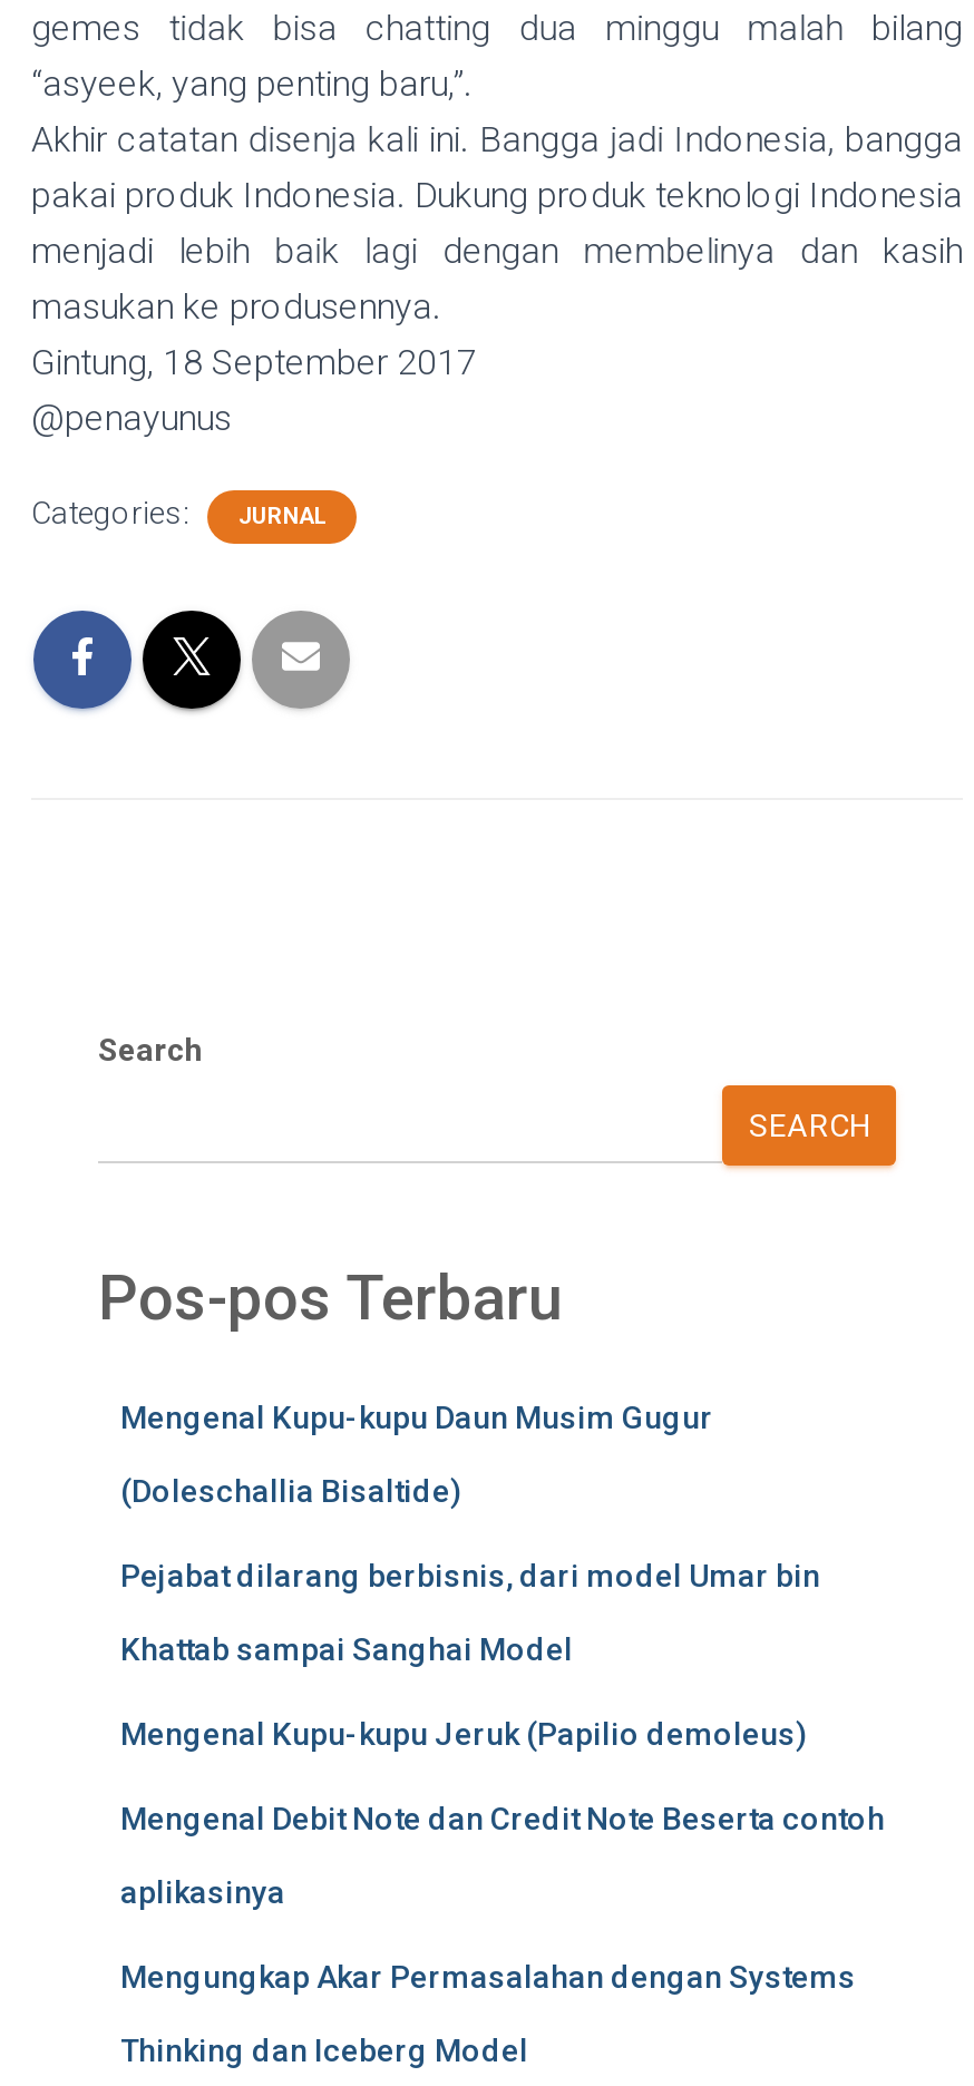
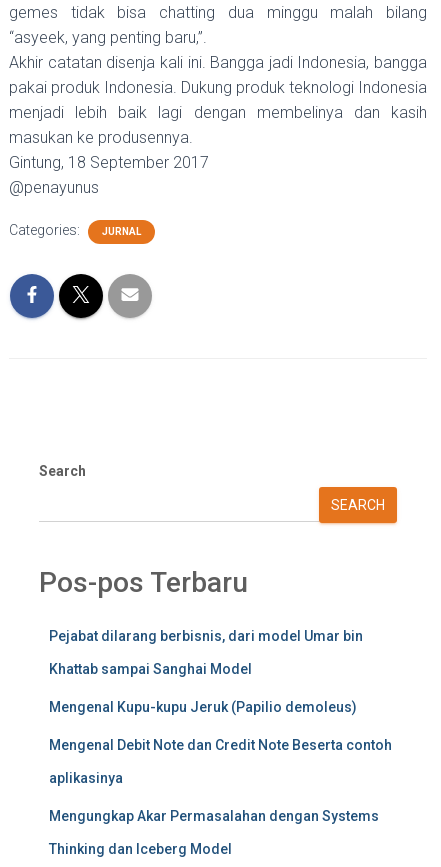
[120,1400,713,1509] Mengenal Kupu-kupu Daun Musim Gugur | (Doleschallia Bisaltide) -> none

